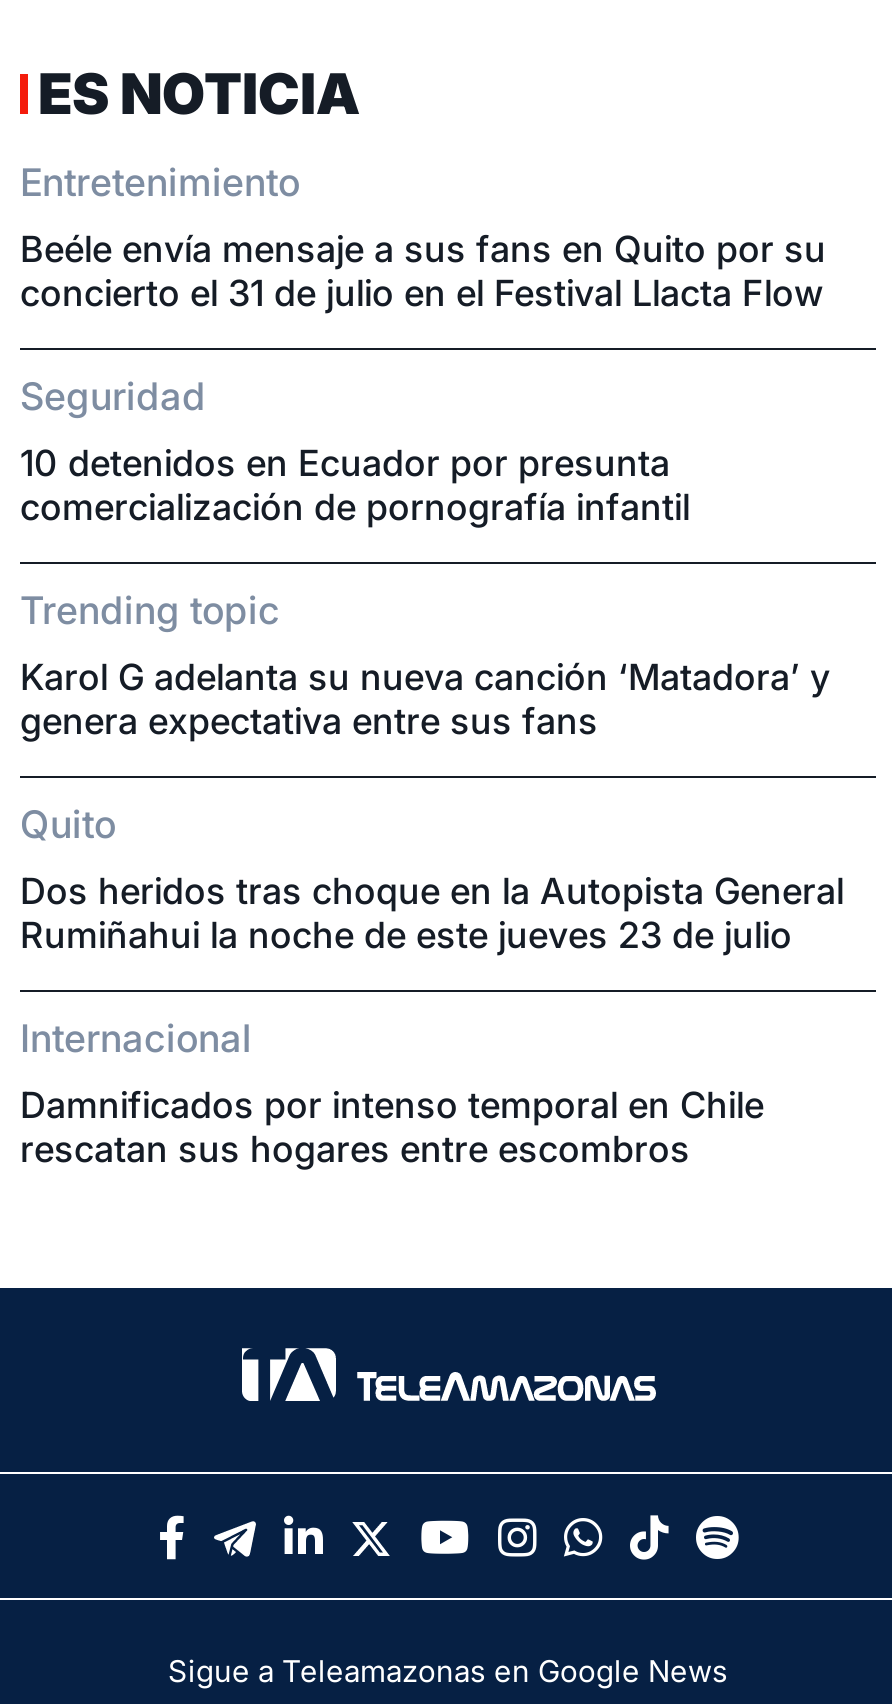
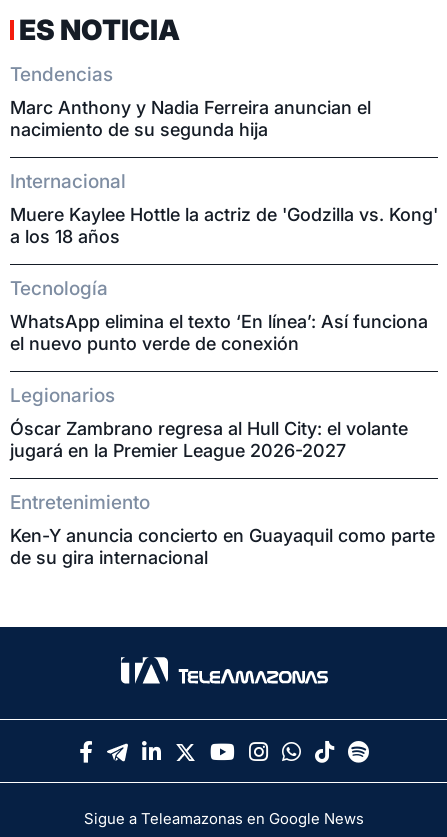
moved [20,161,300,207] -> [10,491,150,514]: Entretenimiento
[20,229,844,957] Beéle envía mensaje a sus fans en Quito por su | concierto el 31 de julio en el Festival Llacta Flow | Seguridad | 10 detenidos en Ecuador por presunta | comercialización de pornografía infantil | Trending topic | Karol G adelanta su nueva canción ‘Matadora’ y | genera expectativa entre sus fans | Quito | Dos heridos tras choque en la Autopista General | Rumiñahui la noche de este jueves 23 de julio -> [10,63,371,140] Tendencias | Marc Anthony y Nadia Ferreira anuncian el | nacimiento de su segunda hija
moved [20,1017,252,1063] -> [10,170,126,193]: Internacional
[20,1085,764,1171] Damnificados por intenso temporal en Chile | rescatan sus hogares entre escombros -> [10,204,438,568] Muere Kaylee Hottle la actriz de 'Godzilla vs. Kong' | a los 18 años | Tecnología | WhatsApp elimina el texto ‘En línea’: Así funciona | el nuevo punto verde de conexión | Legionarios | Óscar Zambrano regresa al Hull City: el volante | jugará en la Premier League 2026-2027 | Ken-Y anuncia concierto en Guayaquil como parte | de su gira internacional

